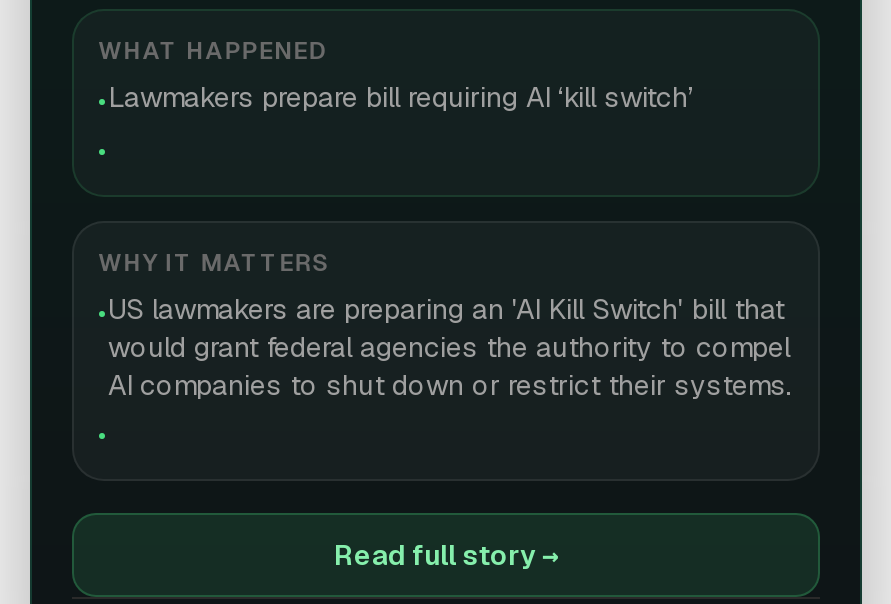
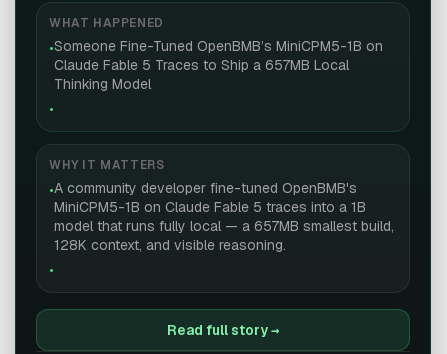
[98,79,694,119] •Lawmakers prepare bill requiring AI ‘kill switch’ -> [49,37,383,93] •Someone Fine-Tuned OpenBMB’s MiniCPM5-1B on | Claude Fable 5 Traces to Ship a 657MB Local | Thinking Model
[98,291,792,403] •US lawmakers are preparing an 'AI Kill Switch' bill that | would grant federal agencies the authority to compel | AI companies to shut down or restrict their systems. -> [49,179,394,254] •A community developer fine-tuned OpenBMB's | MiniCPM5-1B on Claude Fable 5 traces into a 1B | model that runs fully local — a 657MB smallest build, | 128K context, and visible reasoning.

